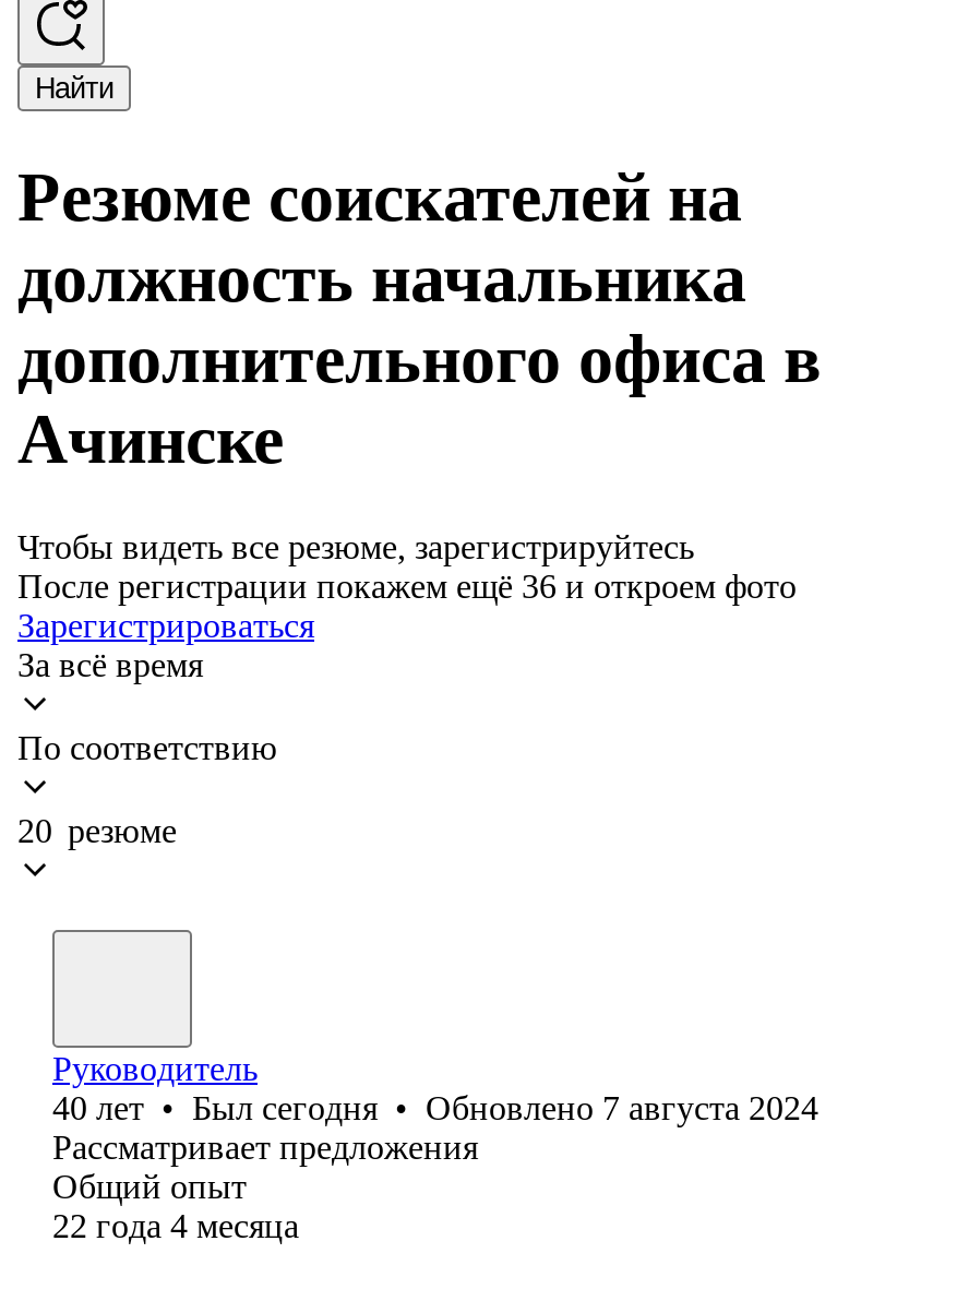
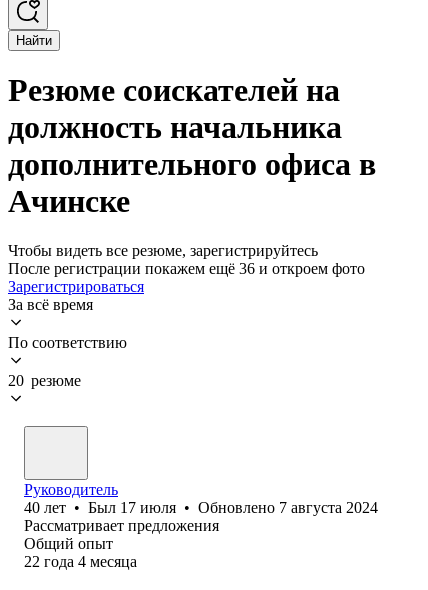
[52,1089,818,1126] 40 лет • Был сегодня • Обновлено 7 августа 2024 -> [24,499,378,516] 40 лет • Был 17 июля • Обновлено 7 августа 2024

